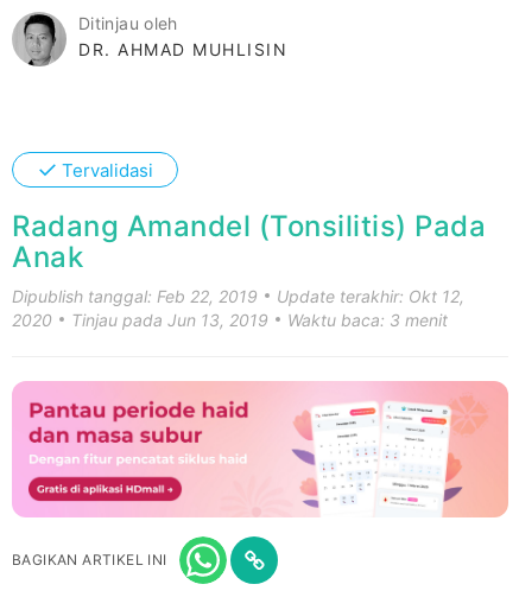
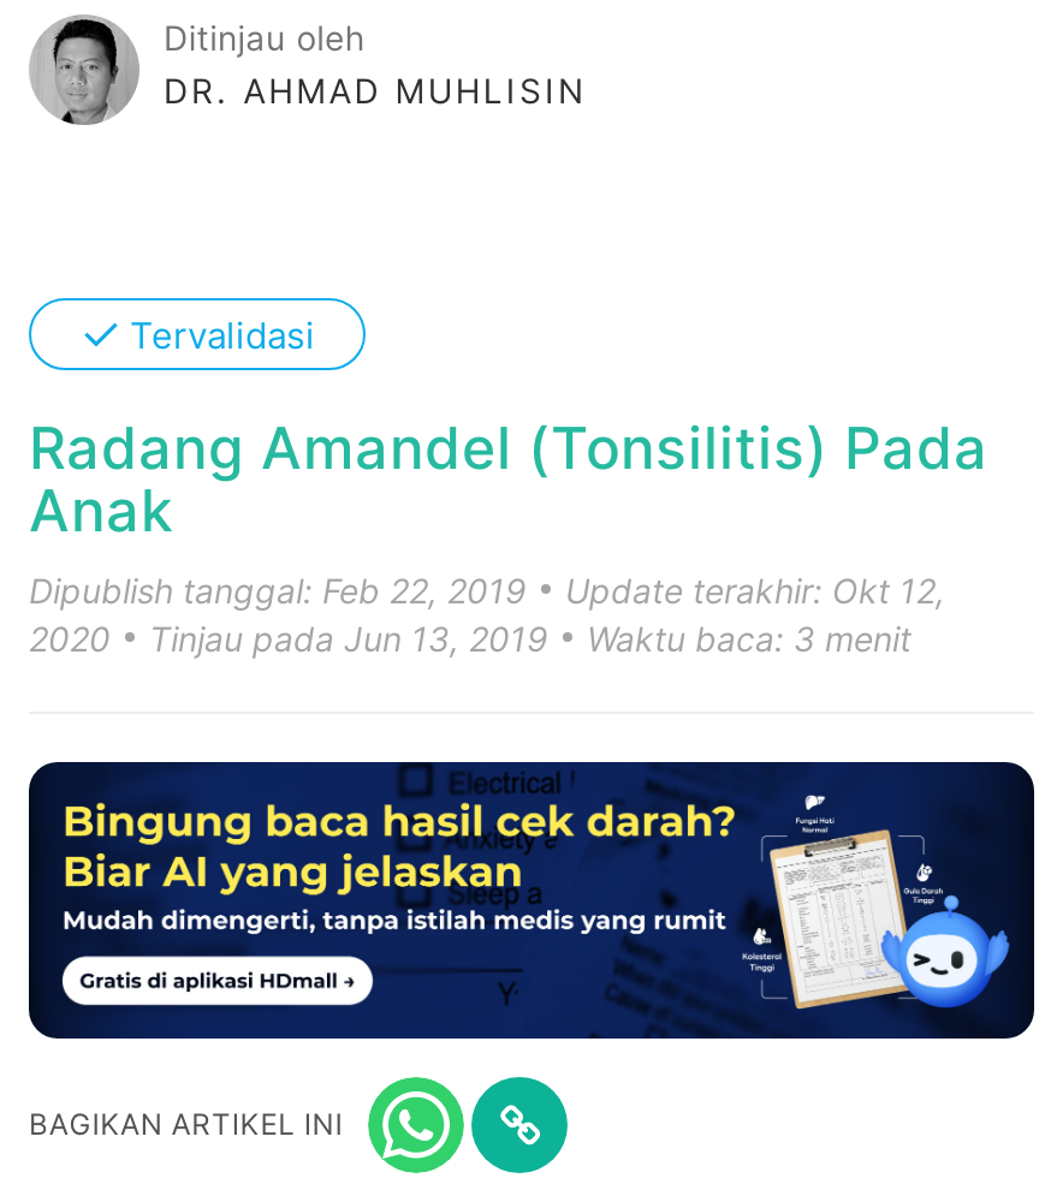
[12,381,508,517] [image] -> [26,760,1037,1041] [image]

